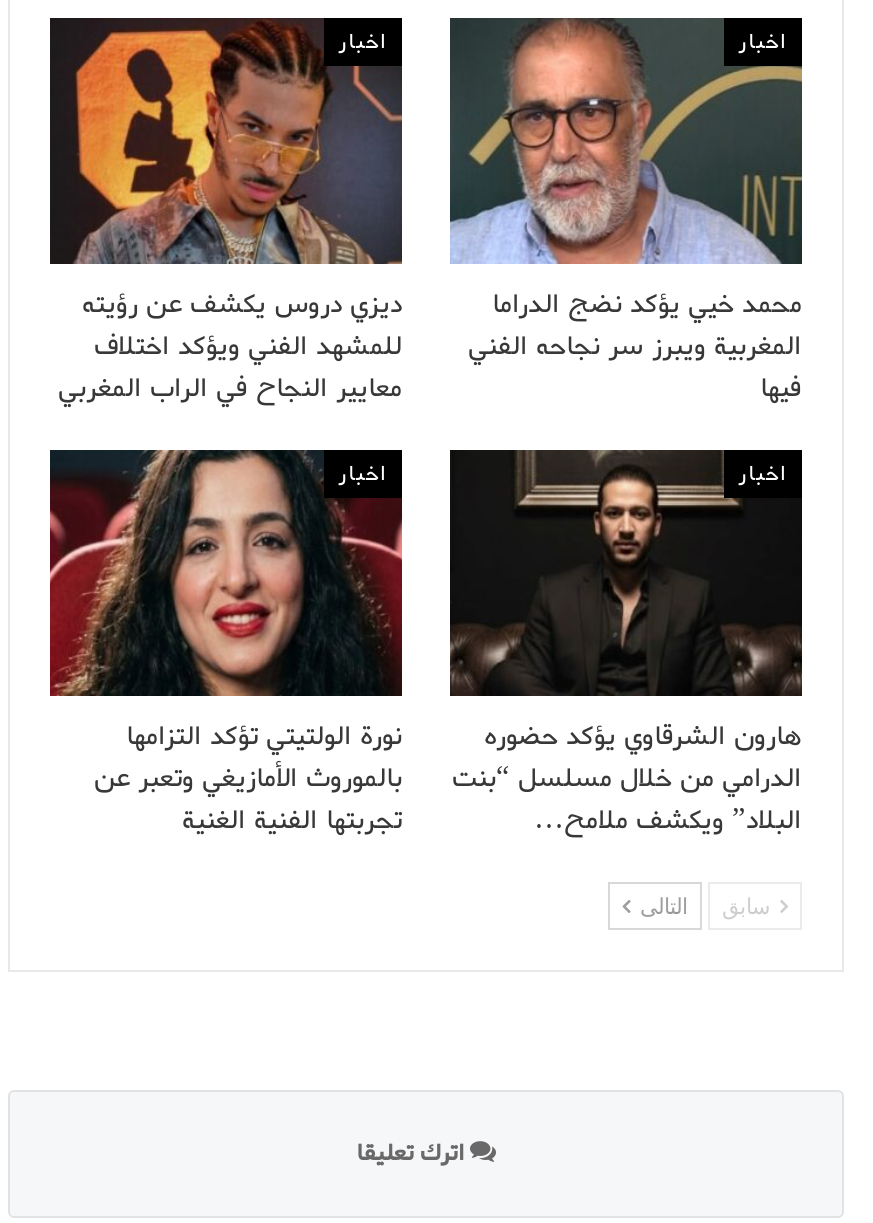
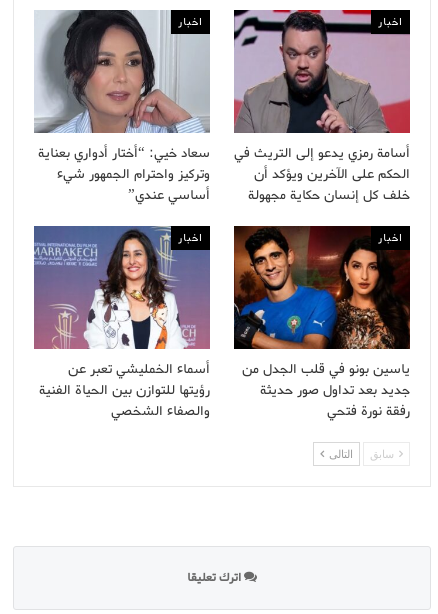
[48,16,402,410] [image] | ديزي دروس يكشف عن رؤيته | للمشهد الفني ويؤكد اختلاف | معايير النجاح في الراب المغربي -> [34,10,210,206] [image] | سعاد خيي: “أختار أدواري بعناية | وتركيز واحترام الجمهور شيء | أساسي عندي”
[448,16,804,410] [image] | محمد خيي يؤكد نضج الدراما | المغربية ويبرز سر نجاحه الفني | فيها -> [233,9,411,206] [image] | أسامة رمزي يدعو إلى التريث في | الحكم على الآخرين ويؤكد أن | خلف كل إنسان حكاية مجهولة
[48,448,404,842] [image] | نورة الولتيتي تؤكد التزامها | بالموروث الأمازيغي وتعبر عن | تجربتها الفنية الغنية -> [33,225,211,422] [image] | أسماء الخمليشي تعبر عن | رؤيتها للتوازن بين الحياة الفنية | والصفاء الشخصي
[448,450,802,842] [image] | هارون الشرقاوي يؤكد حضوره | الدرامي من خلال مسلسل “بنت | البلاد” ويكشف ملامح… -> [233,226,410,422] [image] | ياسين بونو في قلب الجدل من | جديد بعد تداول صور حديثة | رفقة نورة فتحي

